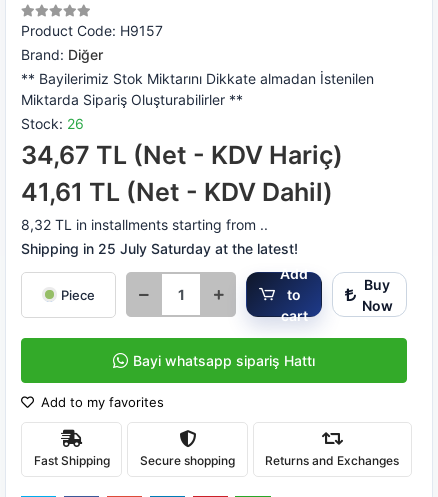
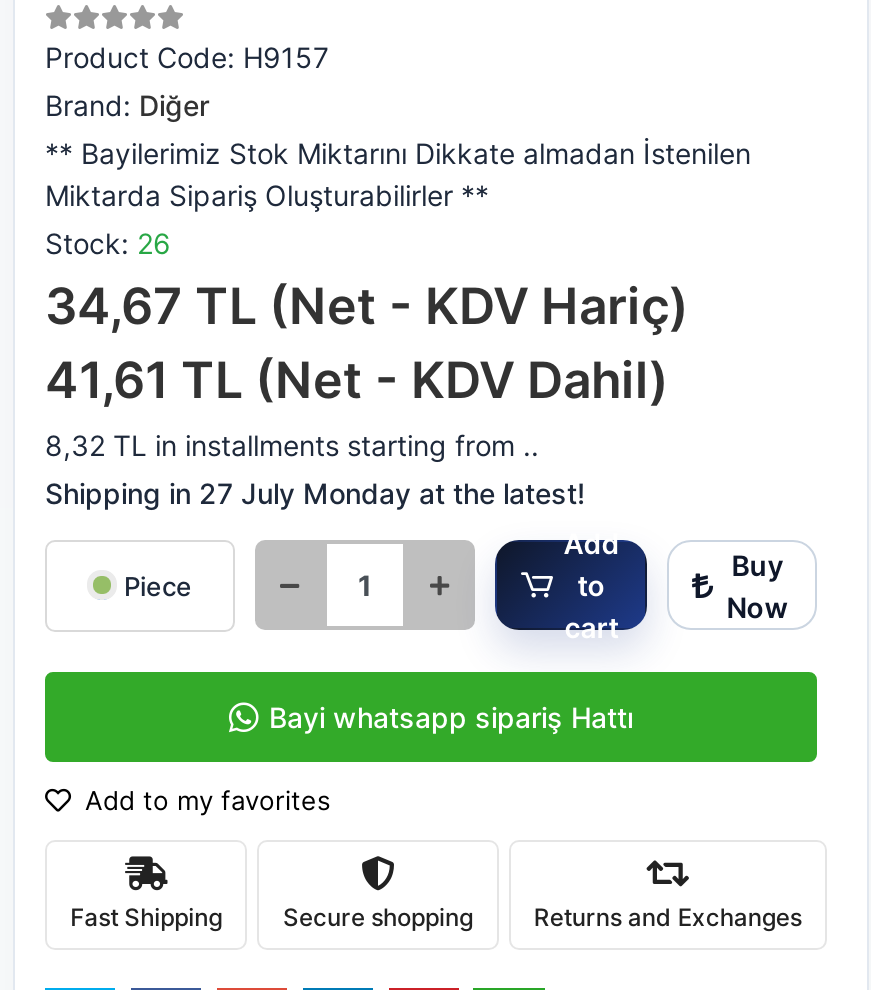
[21,240,298,257] Shipping in 25 July Saturday at the latest! -> [45,476,585,510] Shipping in 27 July Monday at the latest!

